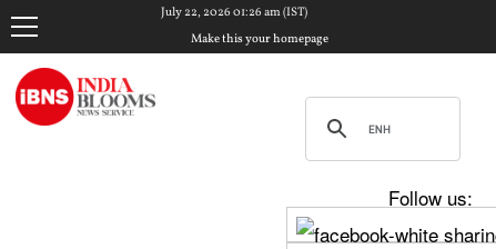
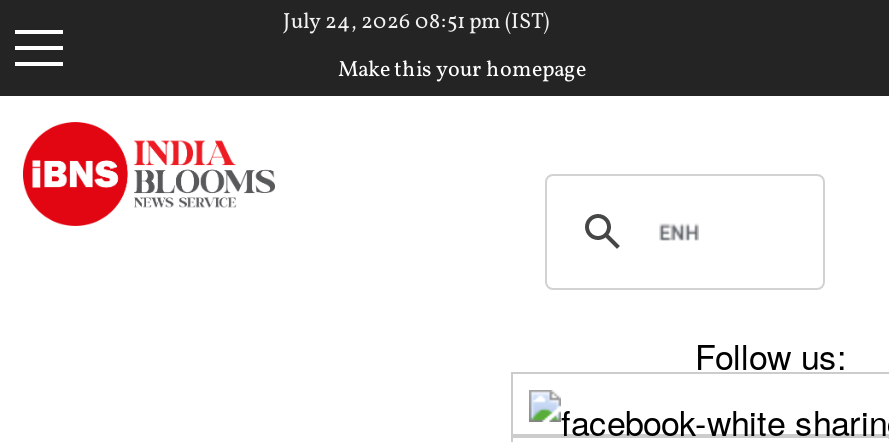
[160,4,307,21] July 22, 2026 01:26 am (IST) -> [283,8,549,38] July 24, 2026 08:51 pm (IST)

